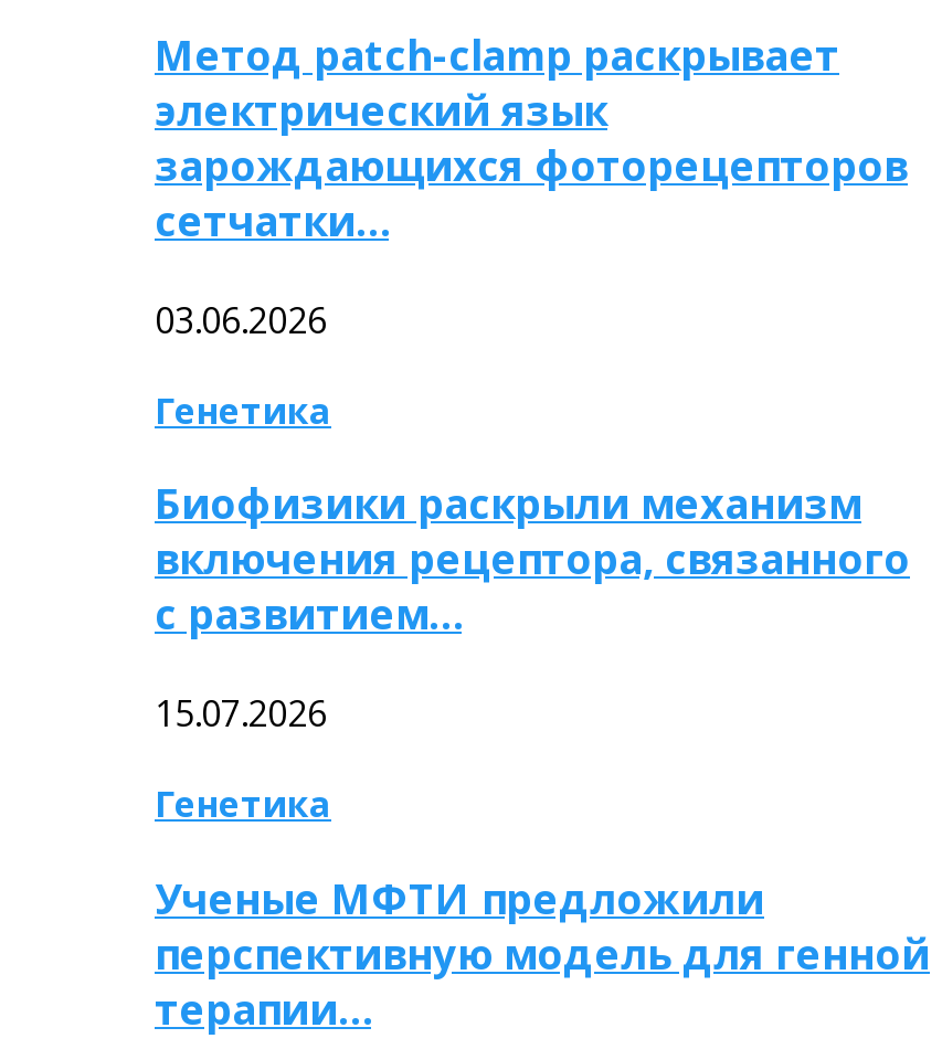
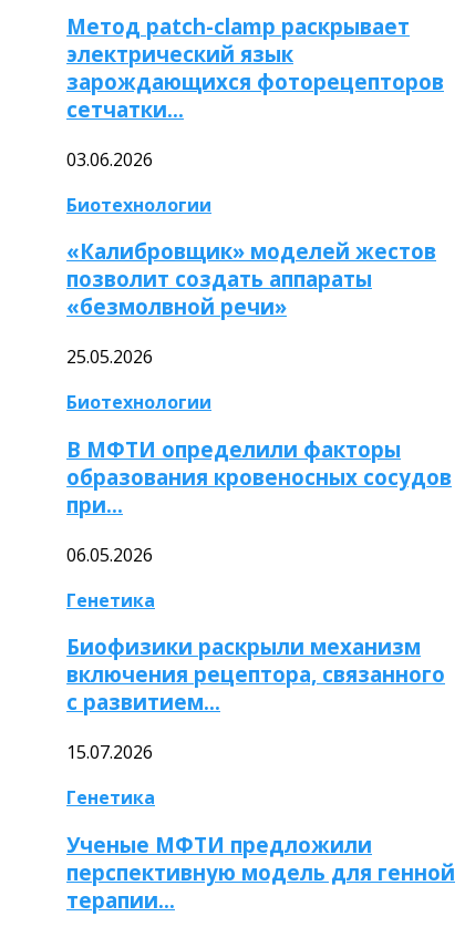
none -> [66,192,452,566] Биотехнологии | «Калибровщик» моделей жестов | позволит создать аппараты | «безмолвной речи» | 25.05.2026 | Биотехнологии | В МФТИ определили факторы | образования кровеносных сосудов | при… | 06.05.2026

